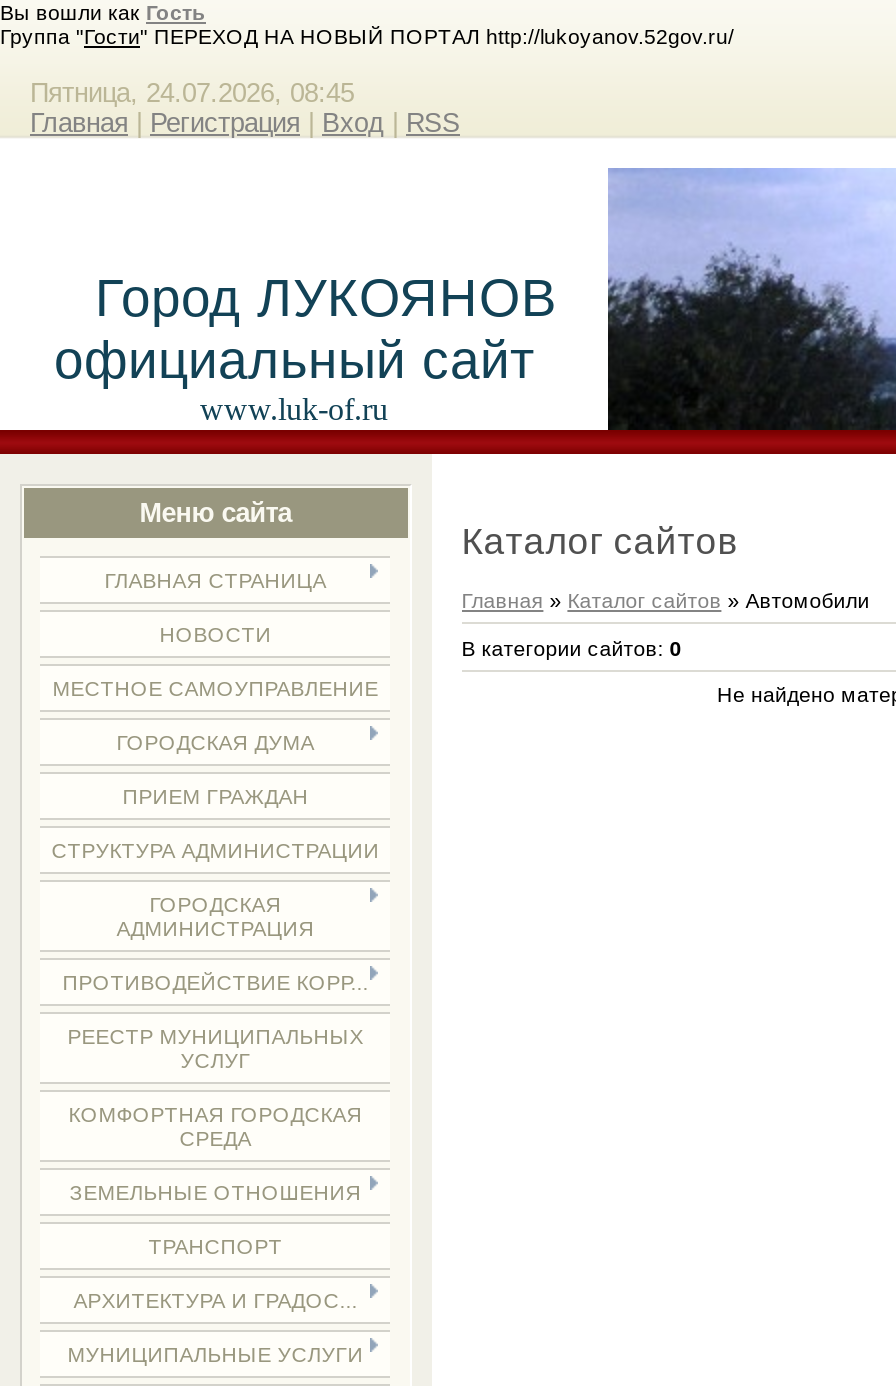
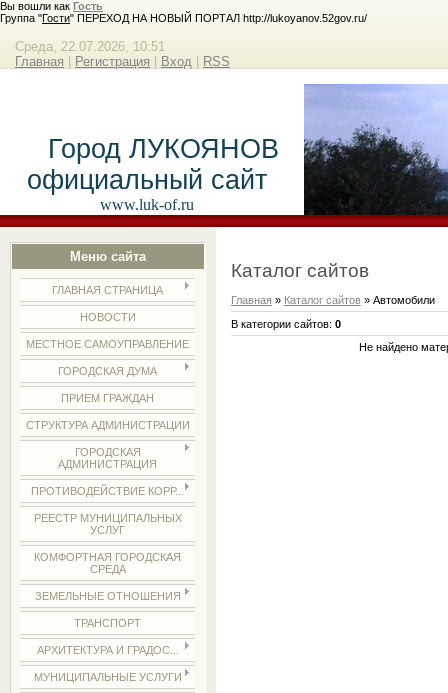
[30,78,354,108] Пятница, 24.07.2026, 08:45 -> [15,39,165,54] Среда, 22.07.2026, 10:51

